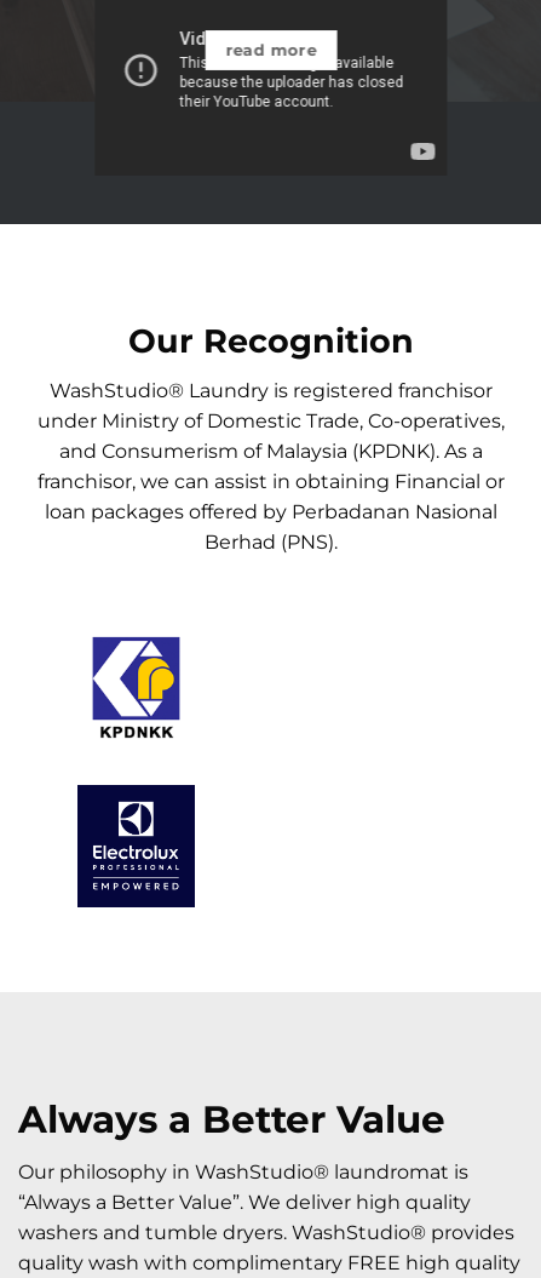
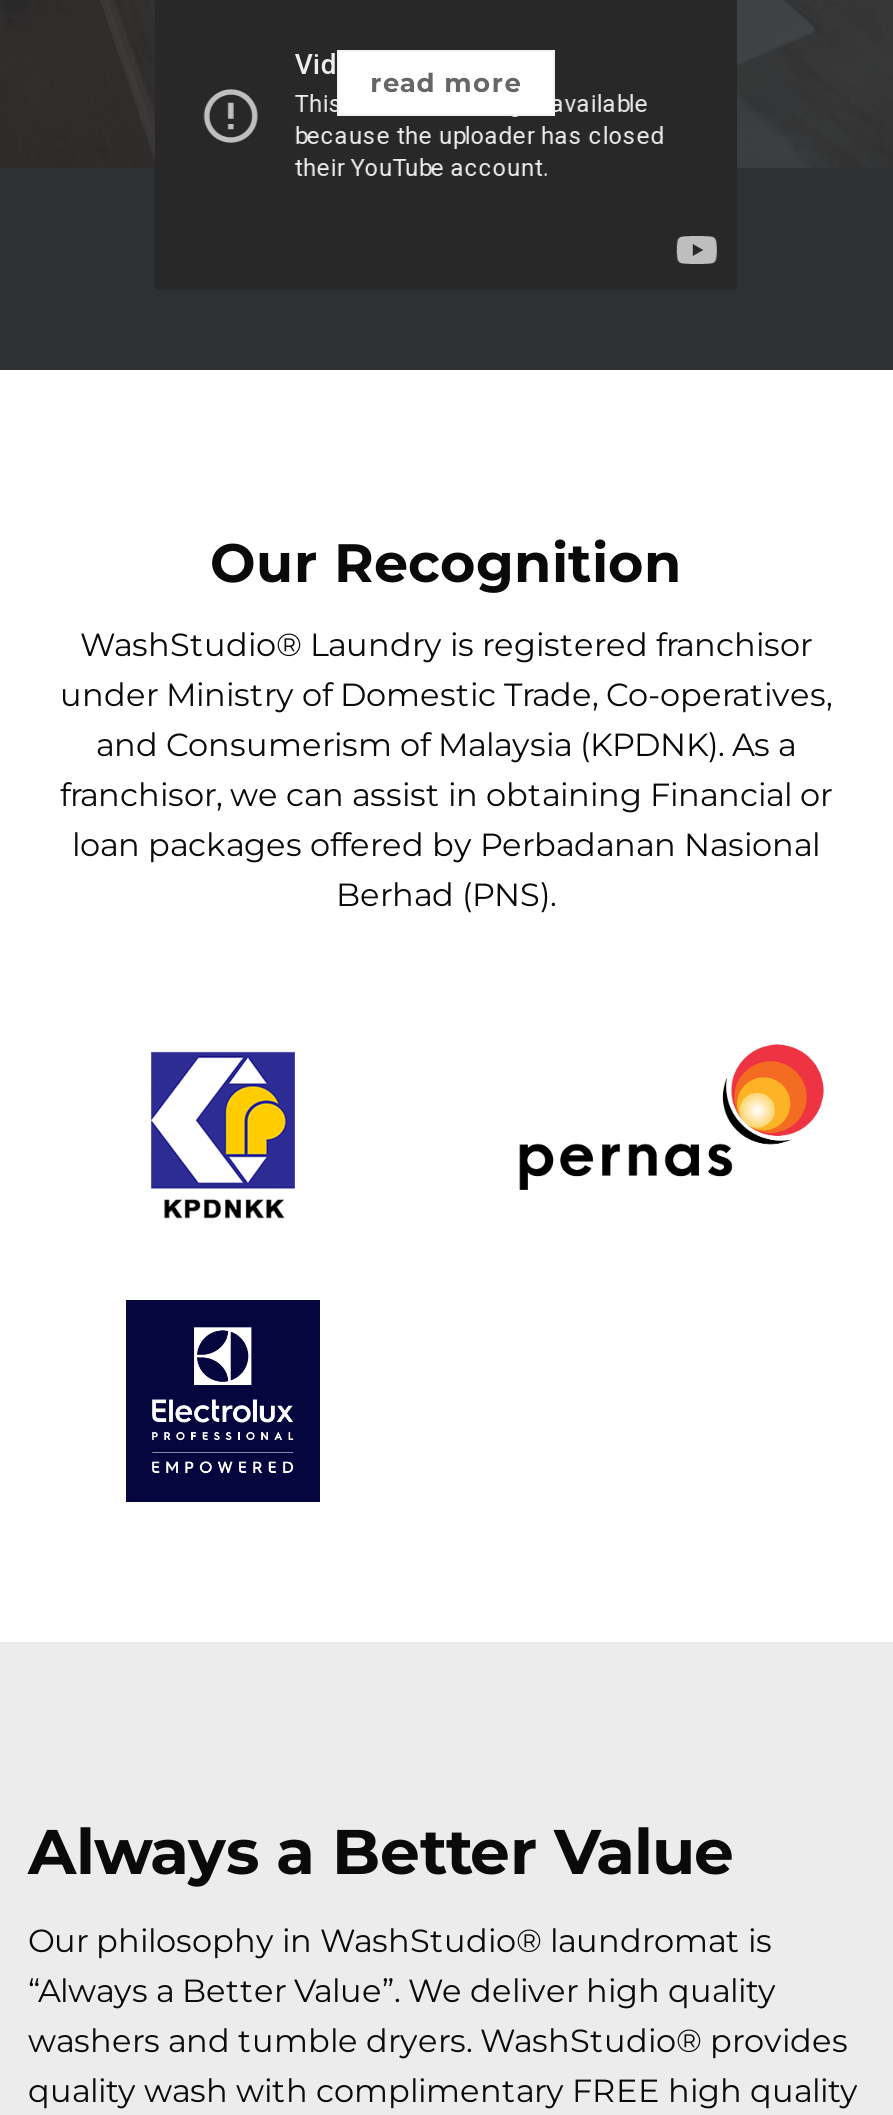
none -> [518,1042,826,1192] [image]

